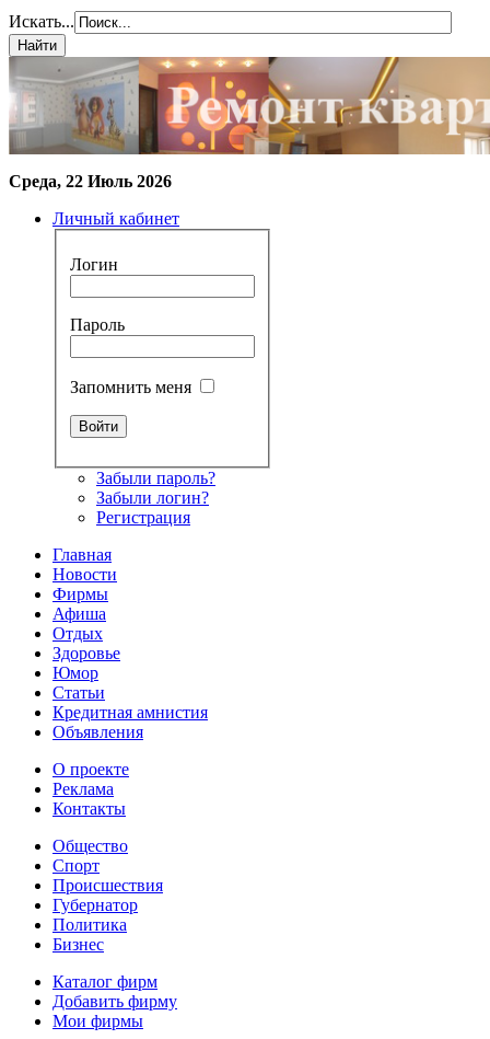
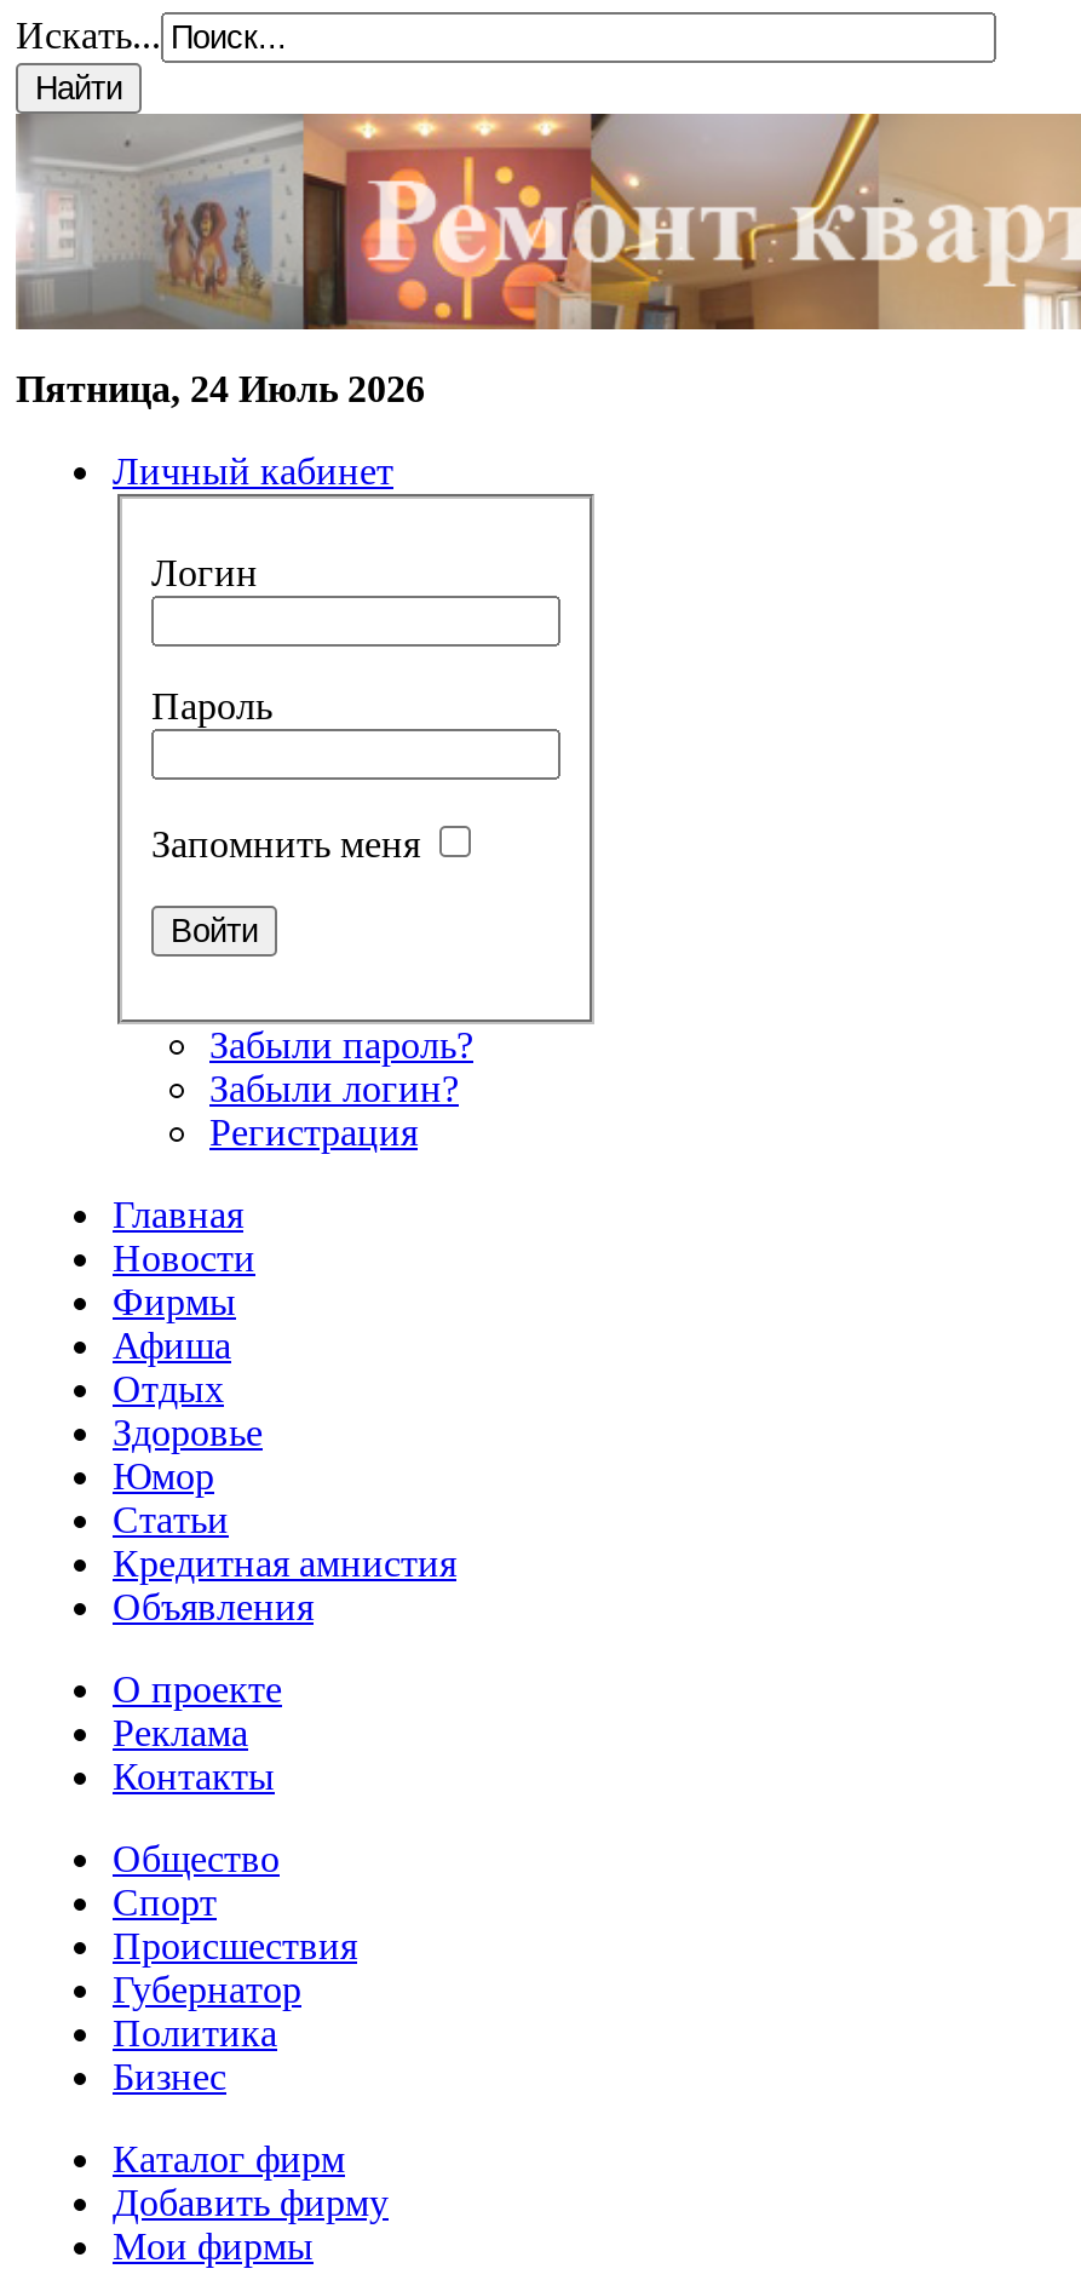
[9,172,172,191] Среда, 22 Июль 2026 -> [16,368,425,409] Пятница, 24 Июль 2026

